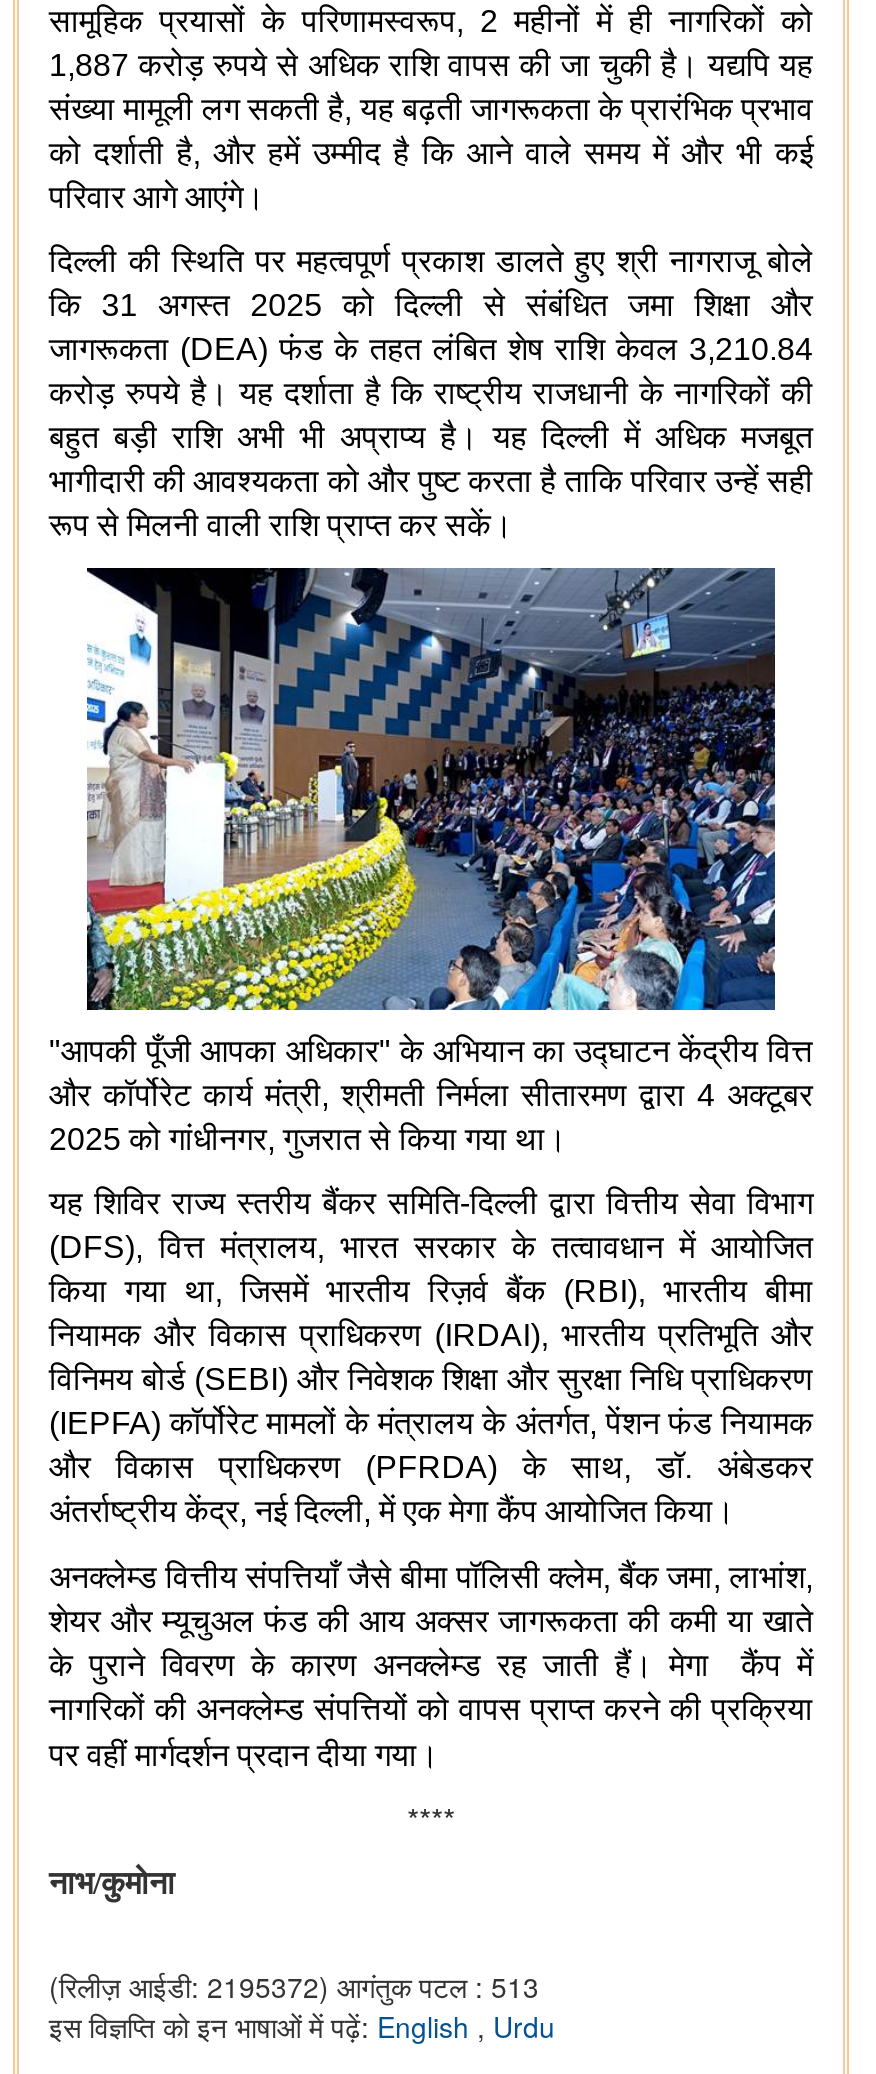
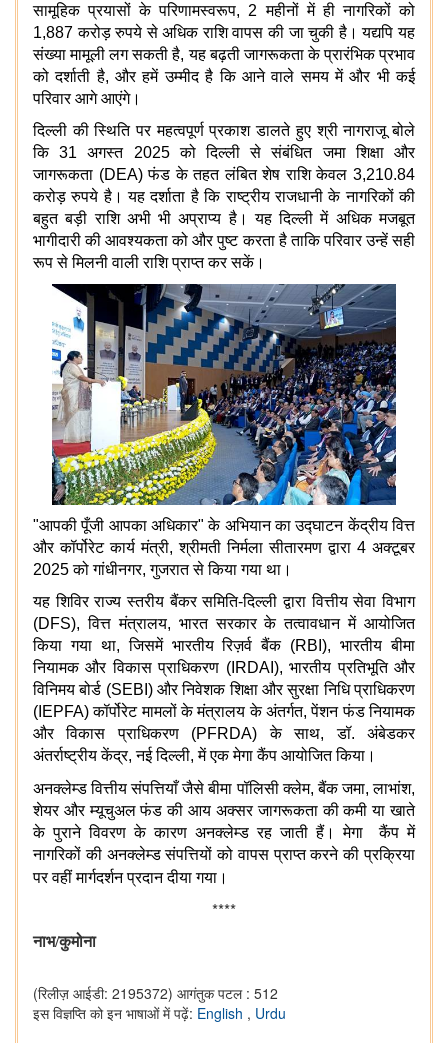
[49,1967,539,2007] (रिलीज़ आईडी: 2195372) आगंतुक पटल : 513 -> [33,983,278,1003] (रिलीज़ आईडी: 2195372) आगंतुक पटल : 512

